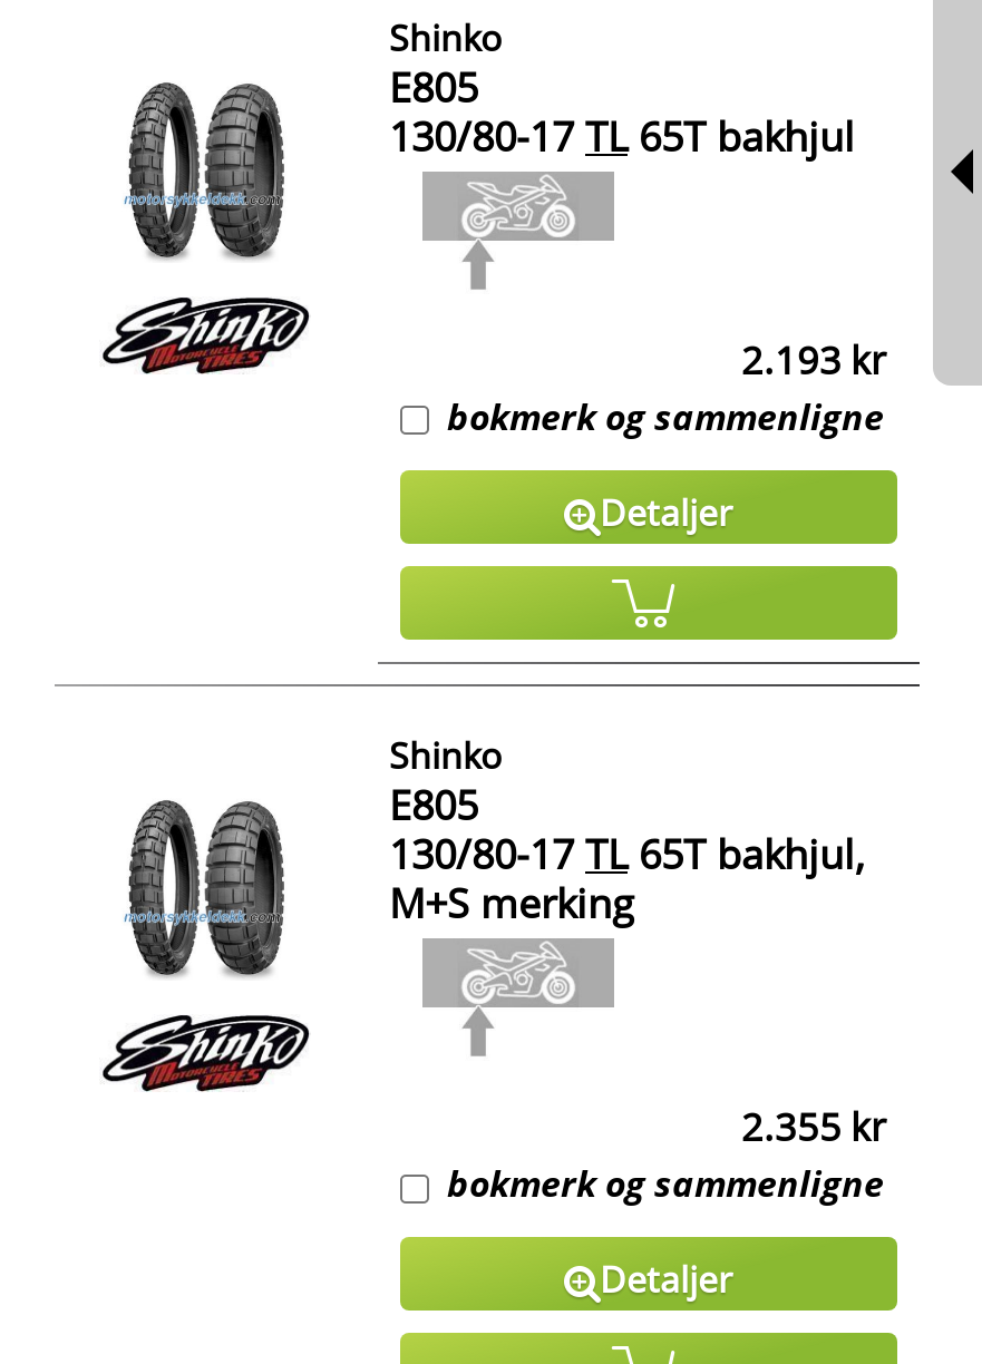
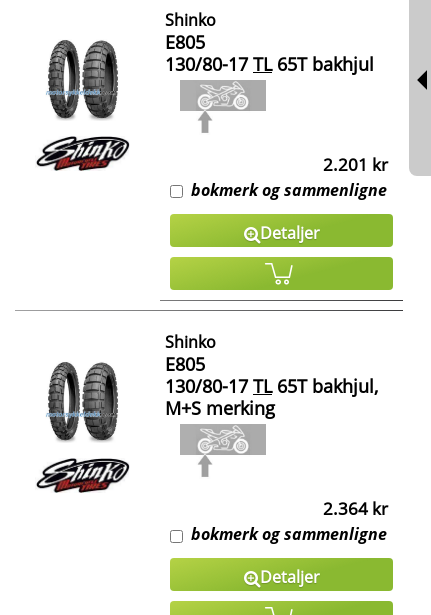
[741,334,886,385] 2.193 kr -> [323,153,388,176] 2.201 kr
[741,1101,886,1152] 2.355 kr -> [323,497,388,520] 2.364 kr

